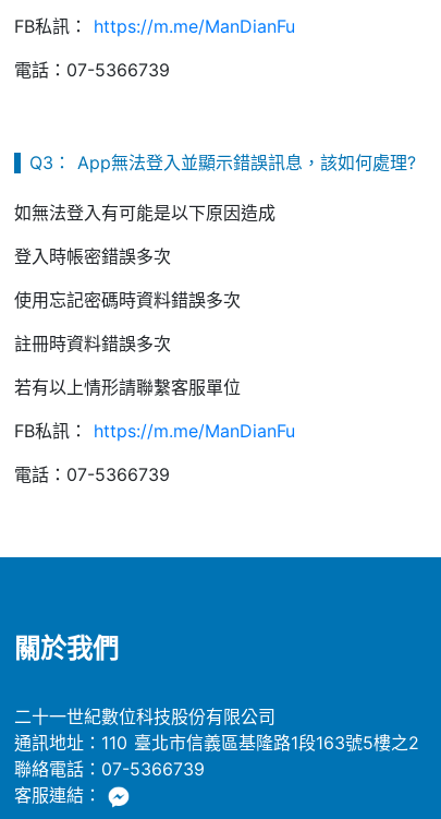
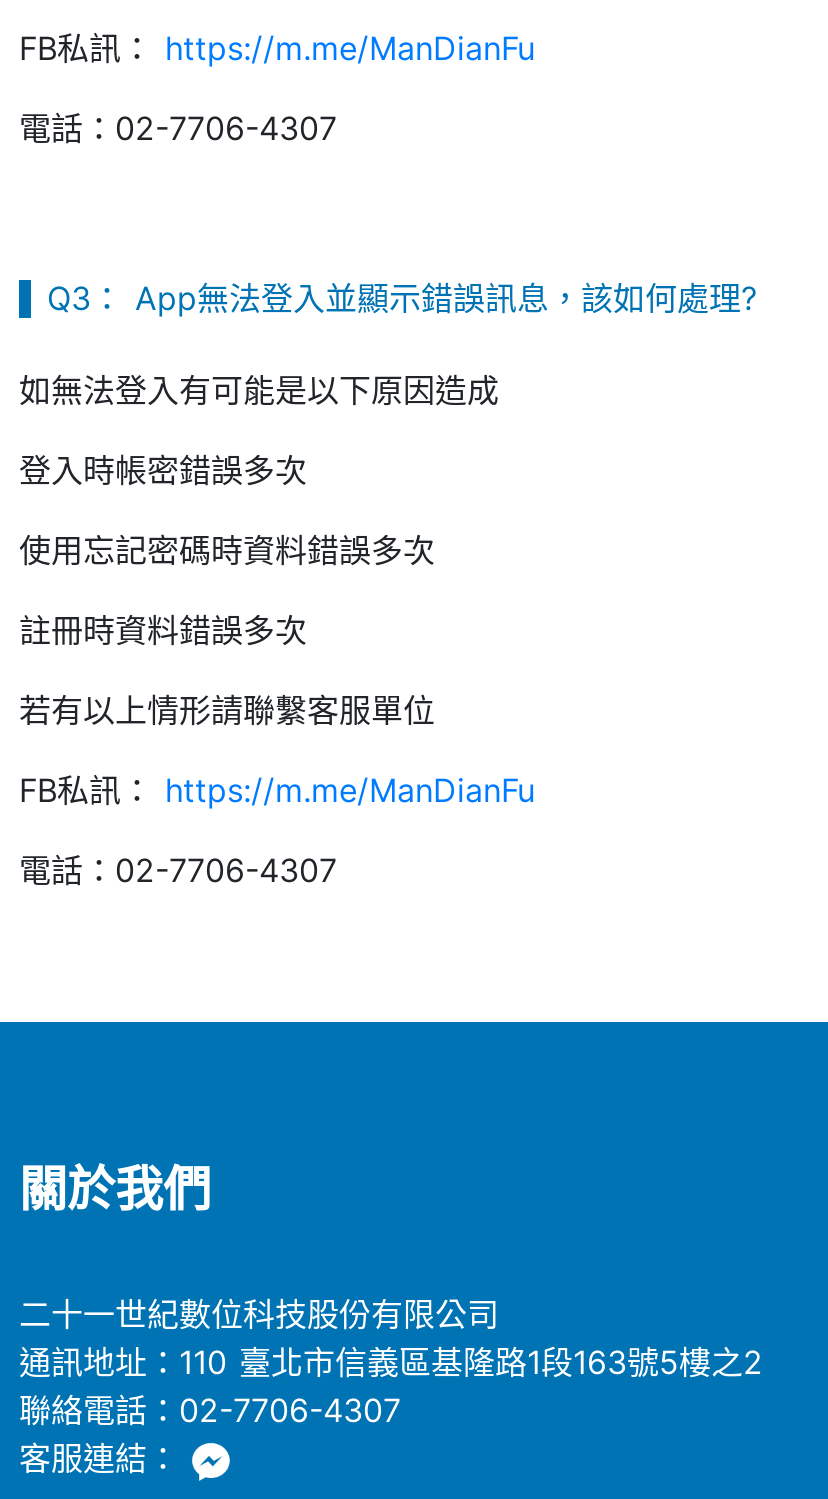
[14,58,170,80] 電話：07-5366739 -> [19,107,337,147] 電話：02-7706-4307
[14,463,170,485] 電話：07-5366739 -> [19,849,337,889] 電話：02-7706-4307
[14,758,205,780] 聯絡電話：07-5366739 -> [19,1390,401,1430] 聯絡電話：02-7706-4307

